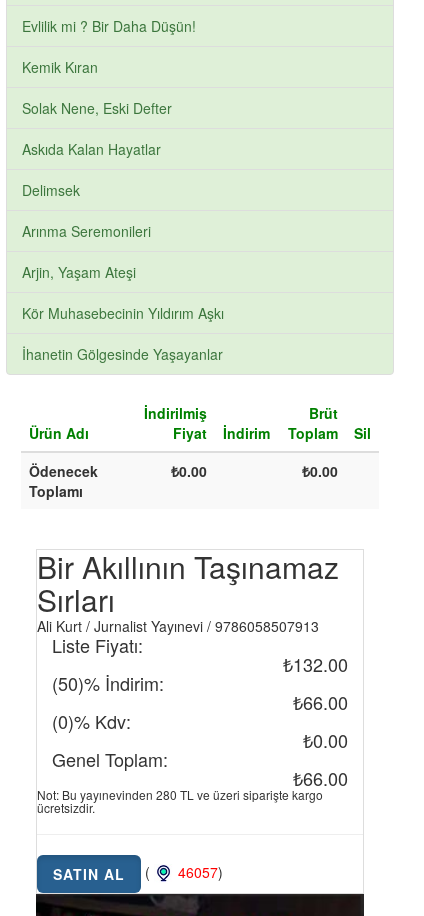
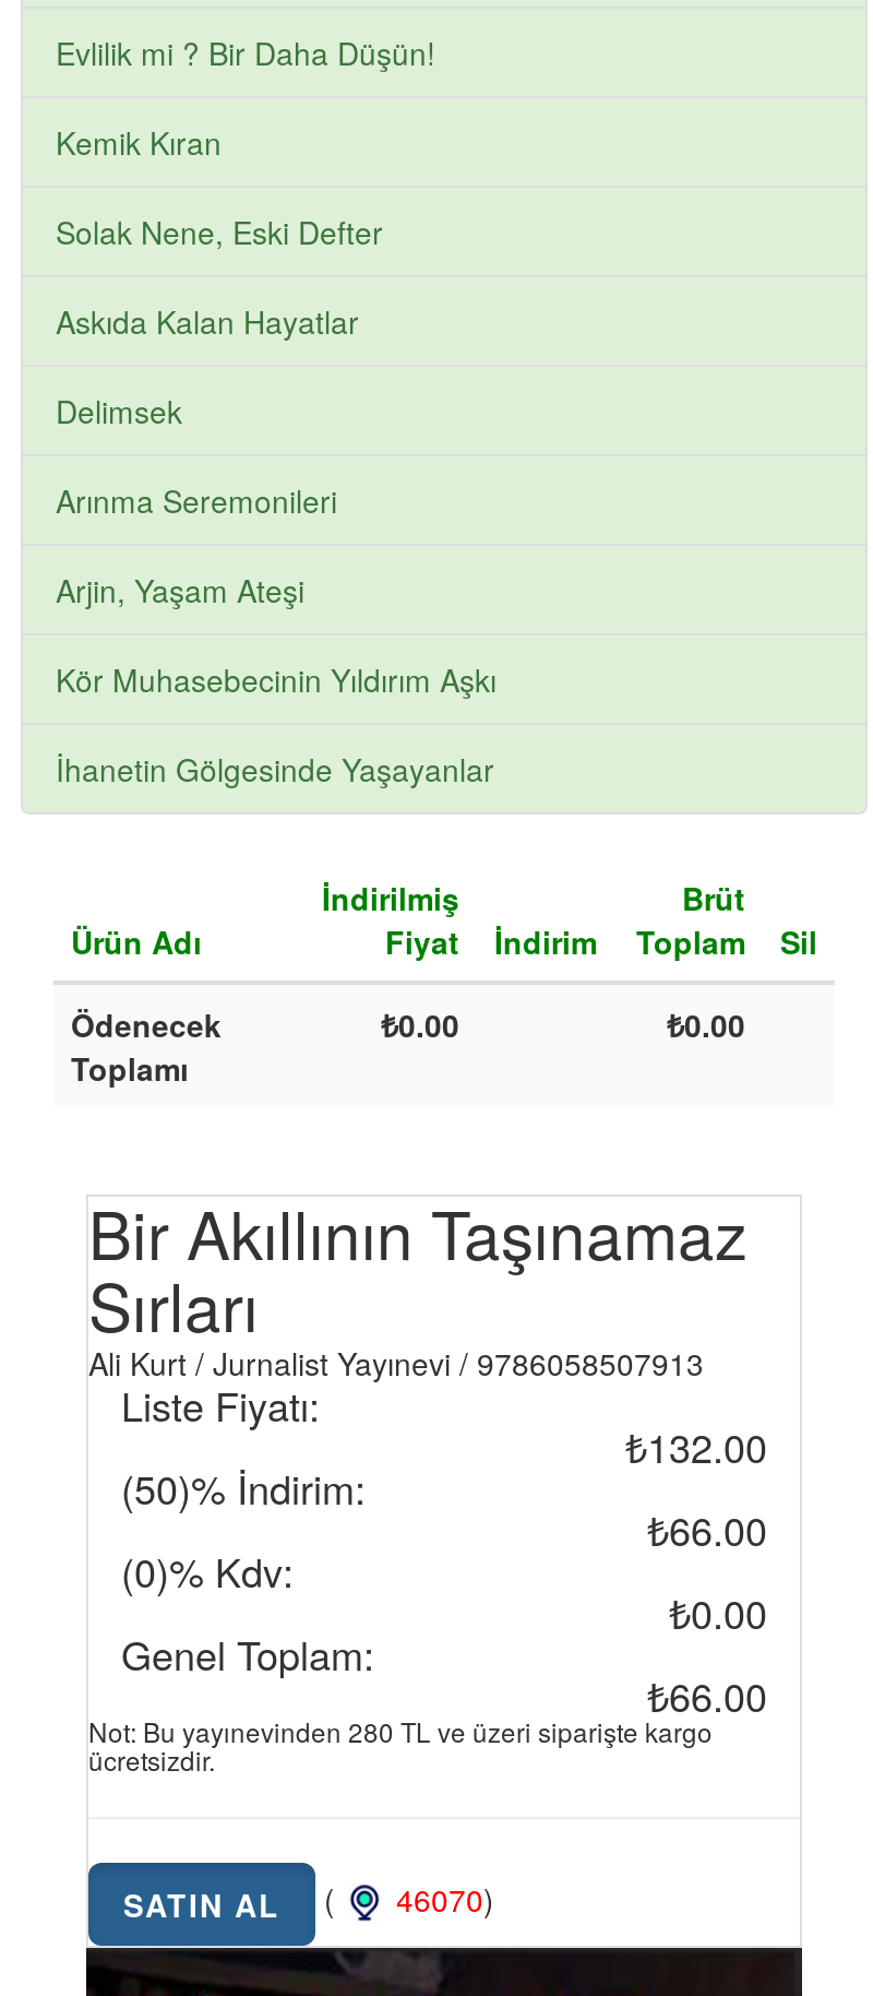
[178,862,223,882] 46057) -> [396,1877,494,1921] 46070)

